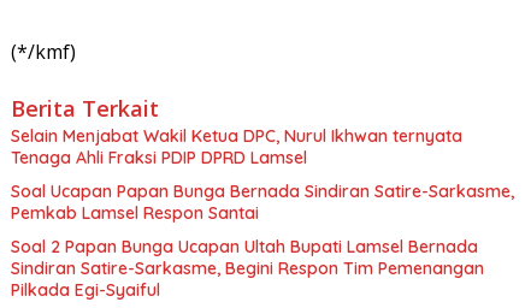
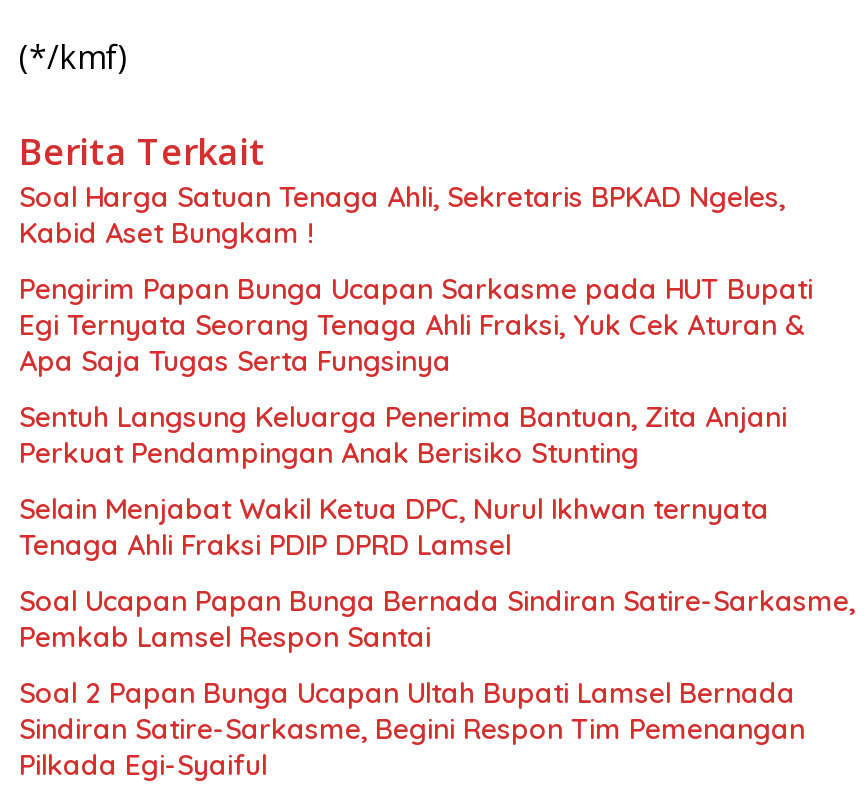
none -> [19,179,813,471] Soal Harga Satuan Tenaga Ahli, Sekretaris BPKAD Ngeles, | Kabid Aset Bungkam ! | Pengirim Papan Bunga Ucapan Sarkasme pada HUT Bupati | Egi Ternyata Seorang Tenaga Ahli Fraksi, Yuk Cek Aturan & | Apa Saja Tugas Serta Fungsinya | Sentuh Langsung Keluarga Penerima Bantuan, Zita Anjani | Perkuat Pendampingan Anak Berisiko Stunting

